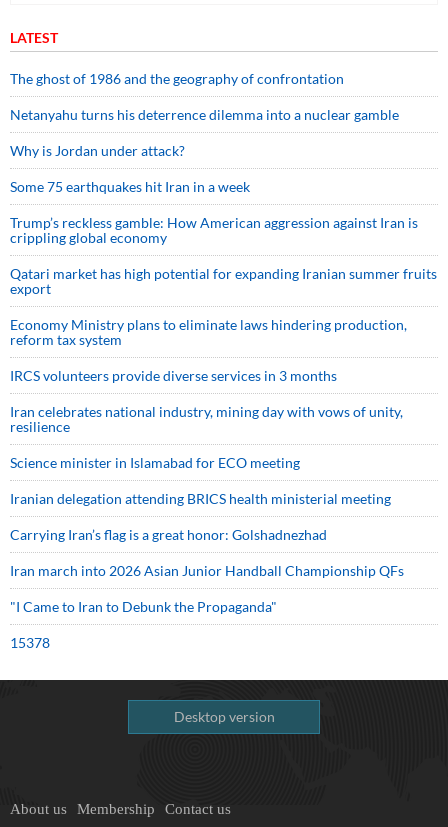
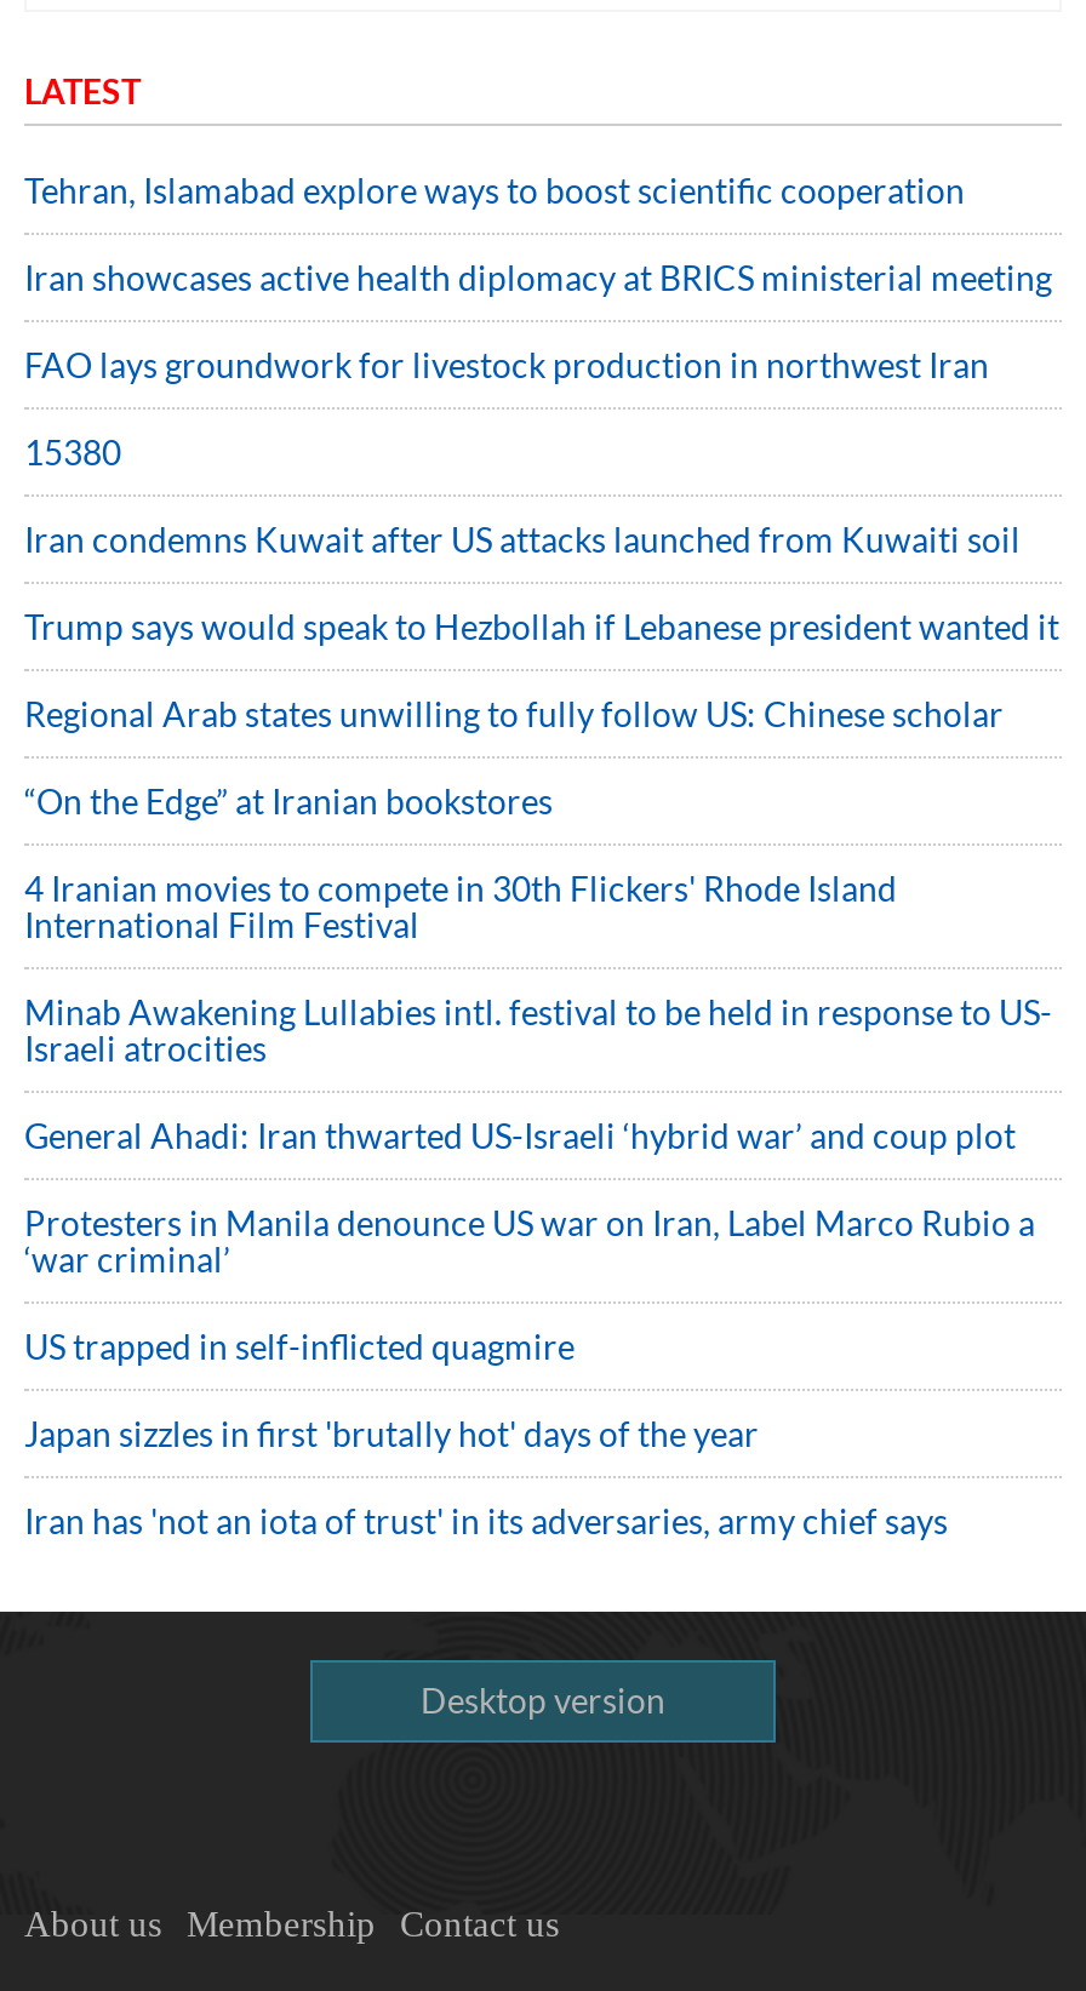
[10,70,344,87] The ghost of 1986 and the geography of confrontation -> [24,170,965,212] Tehran, Islamabad explore ways to boost scientific cooperation
[10,106,399,123] Netanyahu turns his deterrence dilemma into a nuclear gamble -> [24,258,1052,299] Iran showcases active health diplomacy at BRICS ministerial meeting
[10,142,185,159] Why is Jordan under attack? -> [24,345,989,386] FAO lays groundwork for livestock production in northwest Iran
[10,178,250,195] Some 75 earthquakes hit Iran in a week -> [24,432,121,473] 15380
[10,214,418,246] Trump’s reckless gamble: How American aggression against Iran is | crippling global economy -> [24,519,1021,561] Iran condemns Kuwait after US attacks launched from Kuwaiti soil
[10,265,437,297] Qatari market has high potential for expanding Iranian summer fruits | export -> [24,607,1059,648] Trump says would speak to Hezbollah if Lebanese president wanted it
[10,316,407,348] Economy Ministry plans to eliminate laws hindering production, | reform tax system -> [24,694,1004,735] Regional Arab states unwilling to fully follow US: Chinese scholar
[10,367,337,384] IRCS volunteers provide diverse services in 3 months -> [24,781,553,822] “On the Edge” at Iranian bookstores
[10,403,403,435] Iran celebrates national industry, mining day with vows of unity, | resilience -> [24,868,897,946] 4 Iranian movies to compete in 30th Flickers' Rhode Island | International Film Festival
[10,454,300,471] Science minister in Islamabad for ECO meeting -> [24,992,1052,1070] Minab Awakening Lullabies intl. festival to be held in response to US- | Israeli atrocities
[10,490,391,507] Iranian delegation attending BRICS health ministerial meeting -> [24,1116,1016,1157] General Ahadi: Iran thwarted US-Israeli ‘hybrid war’ and coup plot
[10,526,327,543] Carrying Iran’s flag is a great honor: Golshadnezhad -> [24,1203,1035,1280] Protesters in Manila denounce US war on Iran, Label Marco Rubio a | ‘war criminal’
[10,562,404,579] Iran march into 2026 Asian Junior Handball Championship QFs -> [24,1326,582,1368] US trapped in self-inflicted quagmire
[10,598,277,615] "I Came to Iran to Debunk the Propaganda" -> [24,1414,759,1455] Japan sizzles in first 'brutally hot' days of the year
[10,634,50,651] 15378 -> [24,1501,955,1542] Iran has 'not an iota of trust' in its adversaries, army chief says

